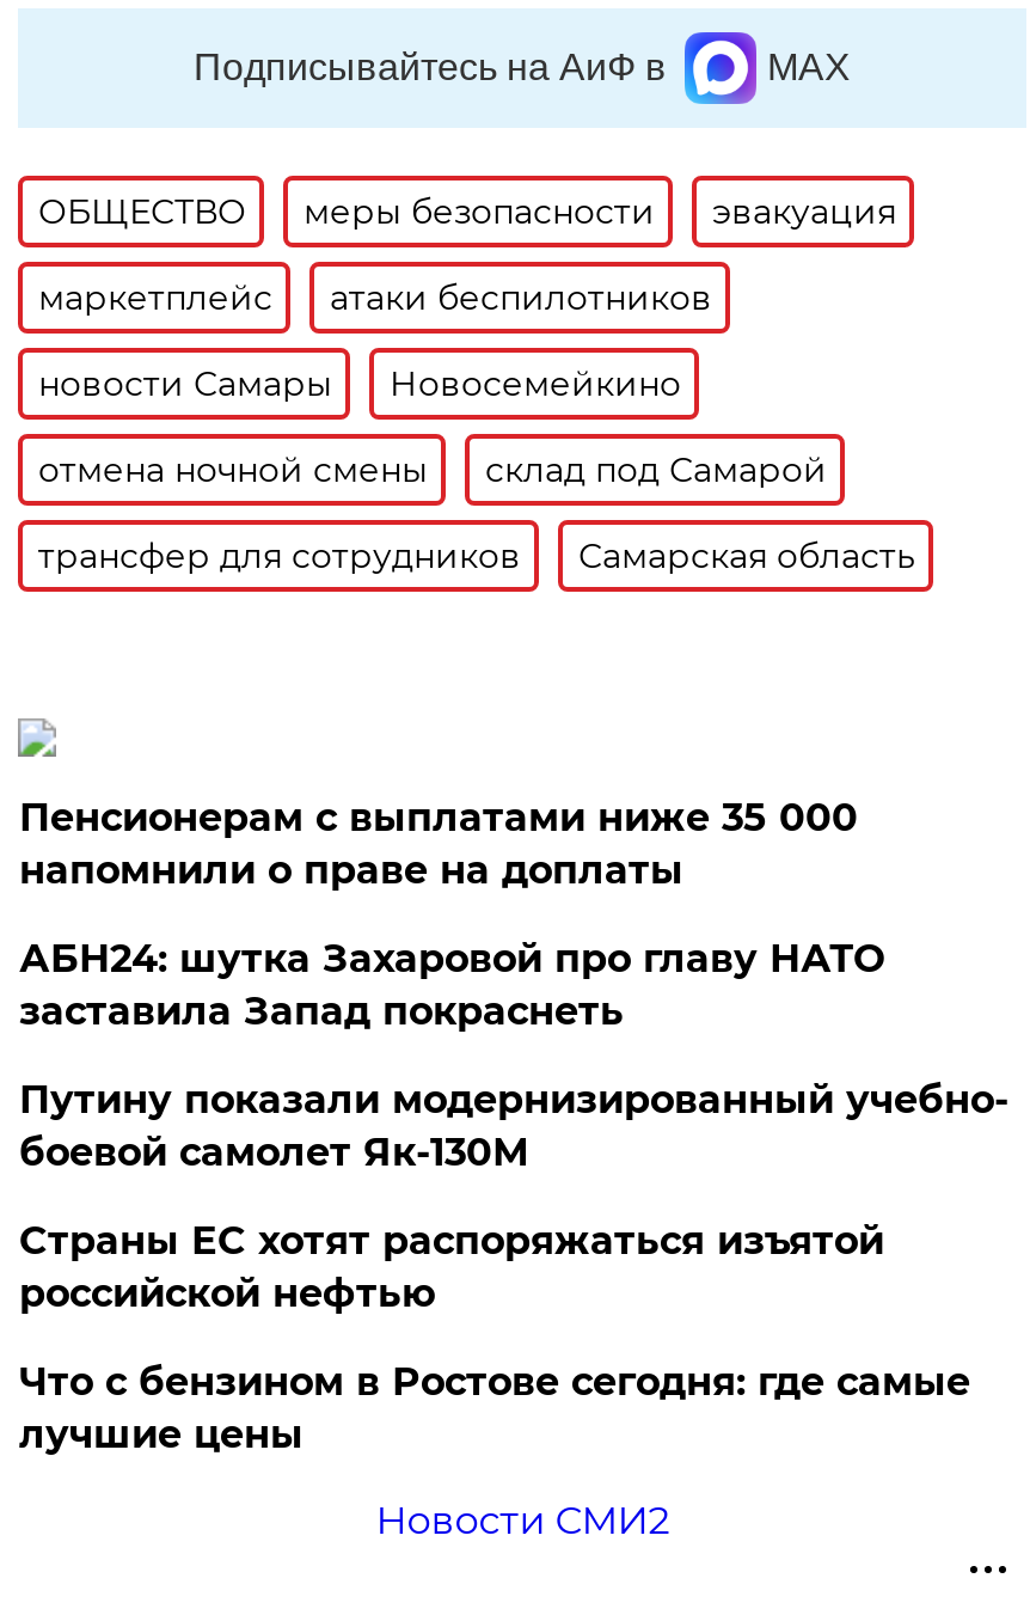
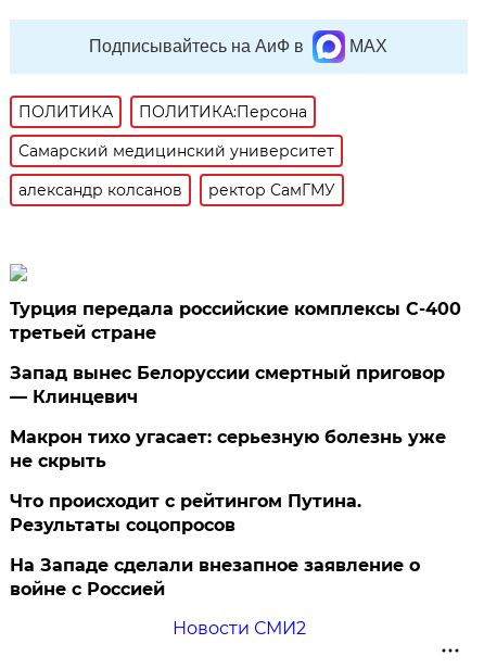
[38,190,915,577] ОБЩЕСТВО | меры безопасности | эвакуация | маркетплейс | атаки беспилотников | новости Самары | Новосемейкино | отмена ночной смены | склад под Самарой | трансфер для сотрудников | Самарская область -> [19,102,336,200] ПОЛИТИКА | ПОЛИТИКА:Персона | Самарский медицинский университет | александр колсанов | ректор СамГМУ
[19,795,1008,1457] Пенсионерам с выплатами ниже 35 000 | напомнили о праве на доплаты | АБН24: шутка Захаровой про главу НАТО | заставила Запад покраснеть | Путину показали модернизированный учебно- | боевой самолет Як-130М | Страны ЕС хотят распоряжаться изъятой | российской нефтью | Что с бензином в Ростове сегодня: где самые | лучшие цены -> [10,299,462,599] Турция передала российские комплексы С-400 | третьей стране | Запад вынес Белоруссии смертный приговор | — Клинцевич | Макрон тихо угасает: серьезную болезнь уже | не скрыть | Что происходит с рейтингом Путина. | Результаты соцопросов | На Западе сделали внезапное заявление о | войне с Россией

